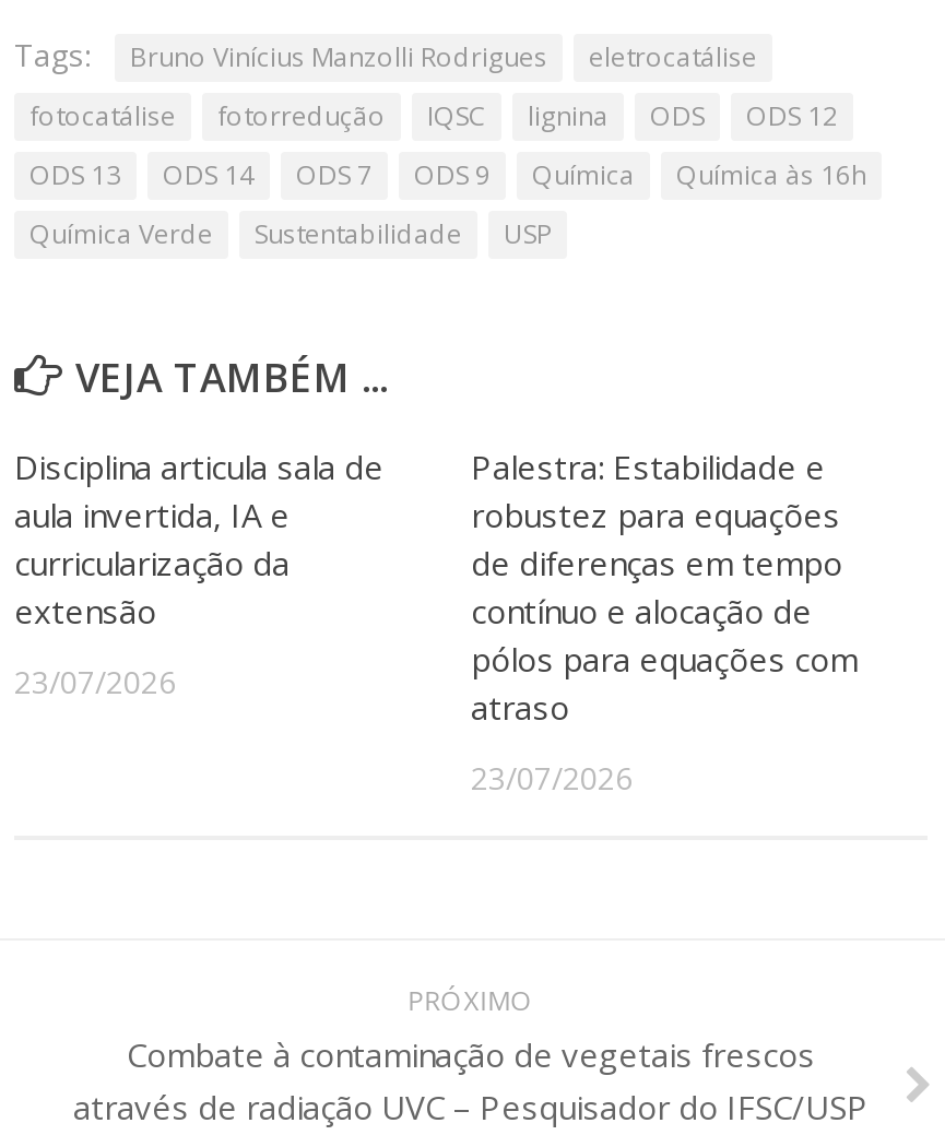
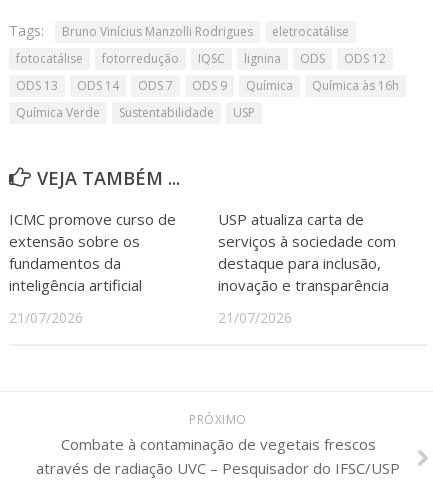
[14,444,383,632] Disciplina articula sala de | aula invertida, IA e | curricularização da | extensão -> [9,209,176,295] ICMC promove curso de | extensão sobre os | fundamentos da | inteligência artificial
[471,444,858,728] Palestra: Estabilidade e | robustez para equações | de diferenças em tempo | contínuo e alocação de | pólos para equações com | atraso -> [218,209,396,295] USP atualiza carta de | serviços à sociedade com | destaque para inclusão, | inovação e transparência
[14,660,176,702] 23/07/2026 -> [9,308,83,327] 21/07/2026
[471,757,633,798] 23/07/2026 -> [218,308,292,327] 21/07/2026

